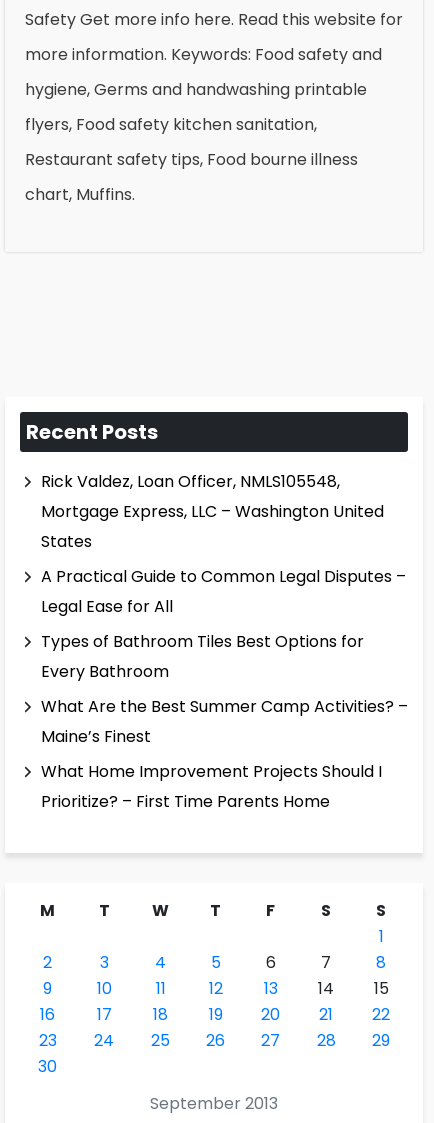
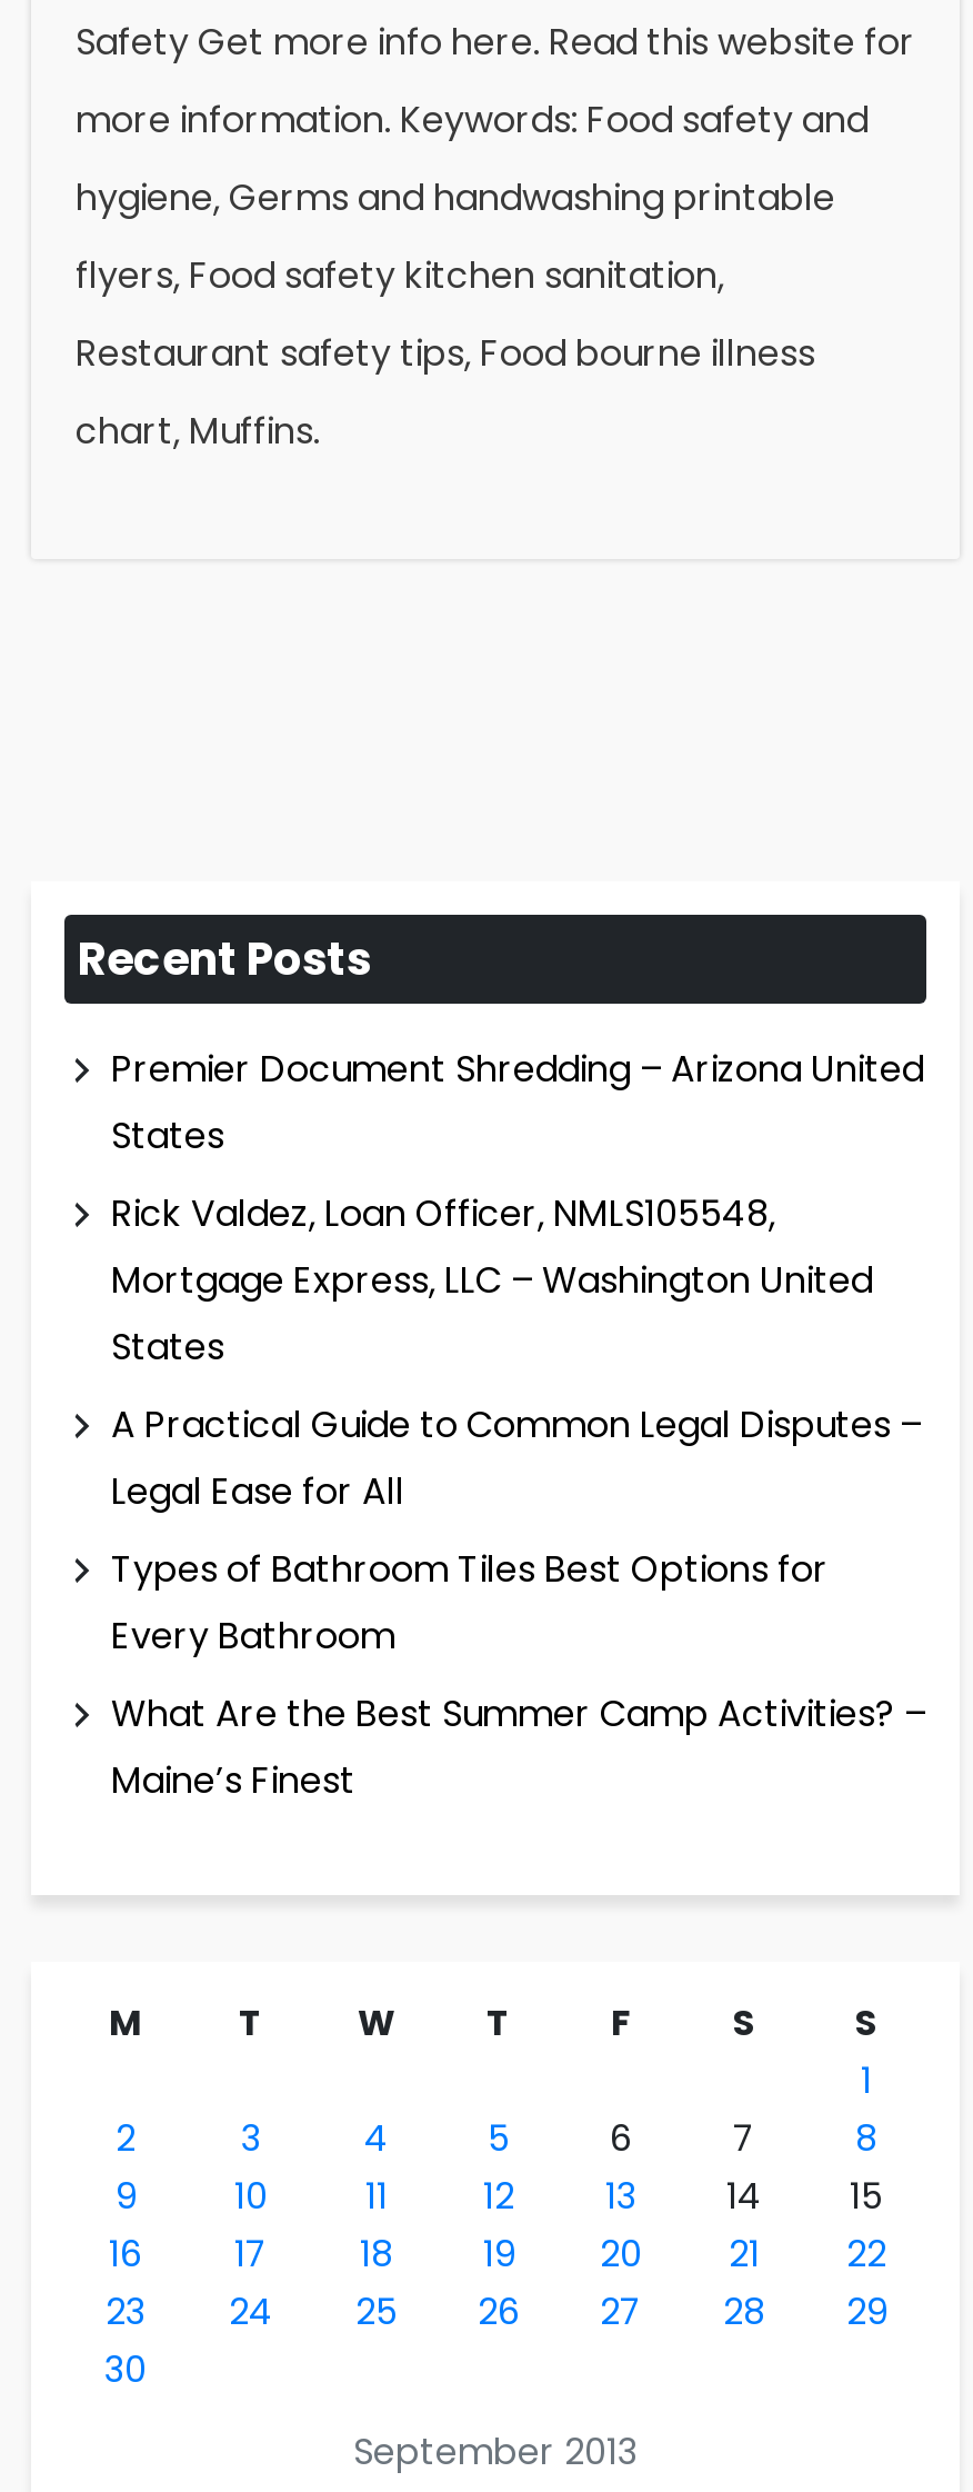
none -> [111,1043,924,1161] Premier Document Shredding – Arizona United | States
moved [41,470,408,748] -> [111,1188,926,1806]: Rick Valdez, Loan Officer, NMLS105548, | Mortgage Express, LLC – Washington United | States | ... | What Are the Best Summer Camp Activities? – | Maine’s Finest
[41,760,382,813] What Home Improvement Projects Should I | Prioritize? – First Time Parents Home -> none

